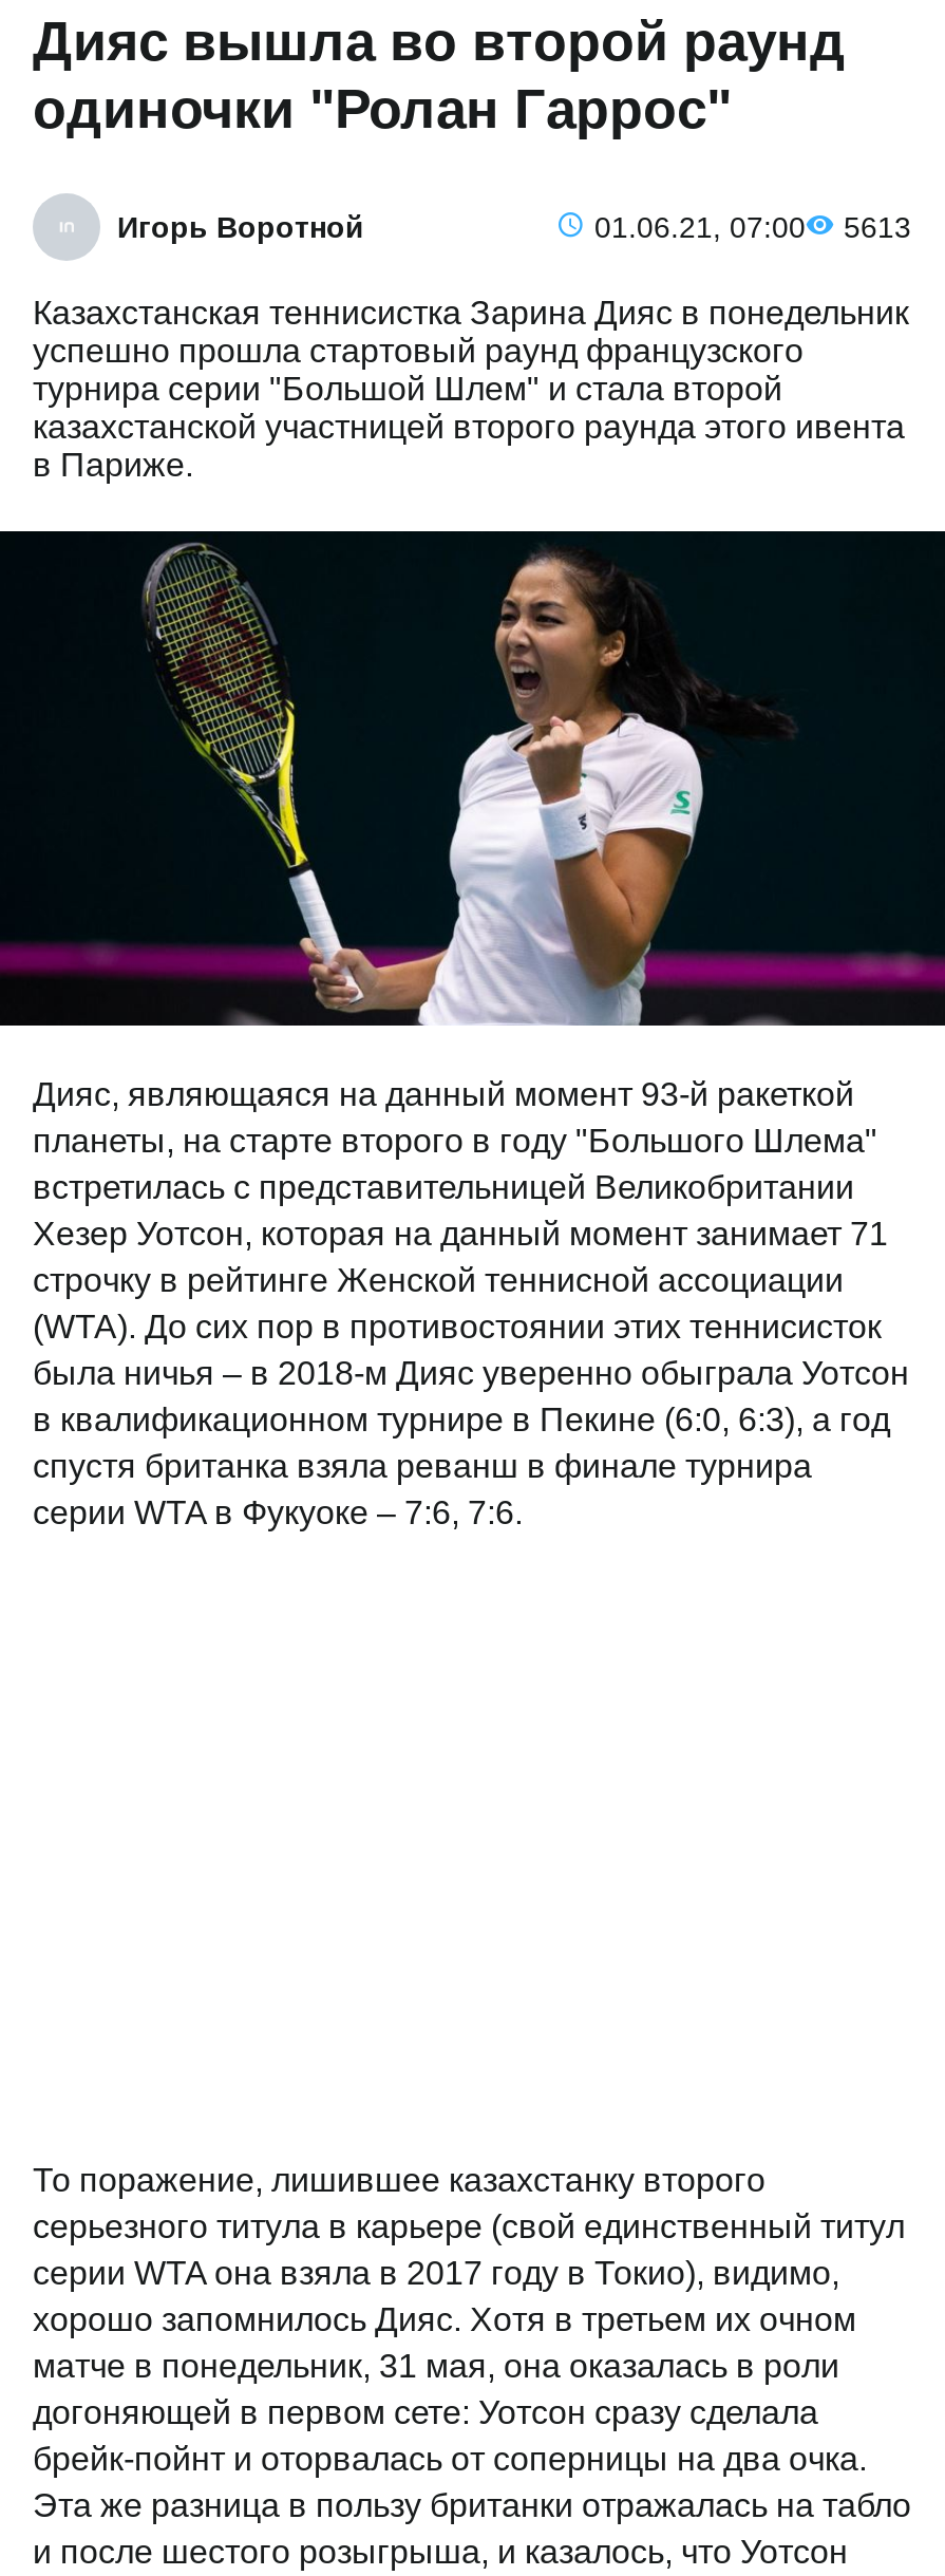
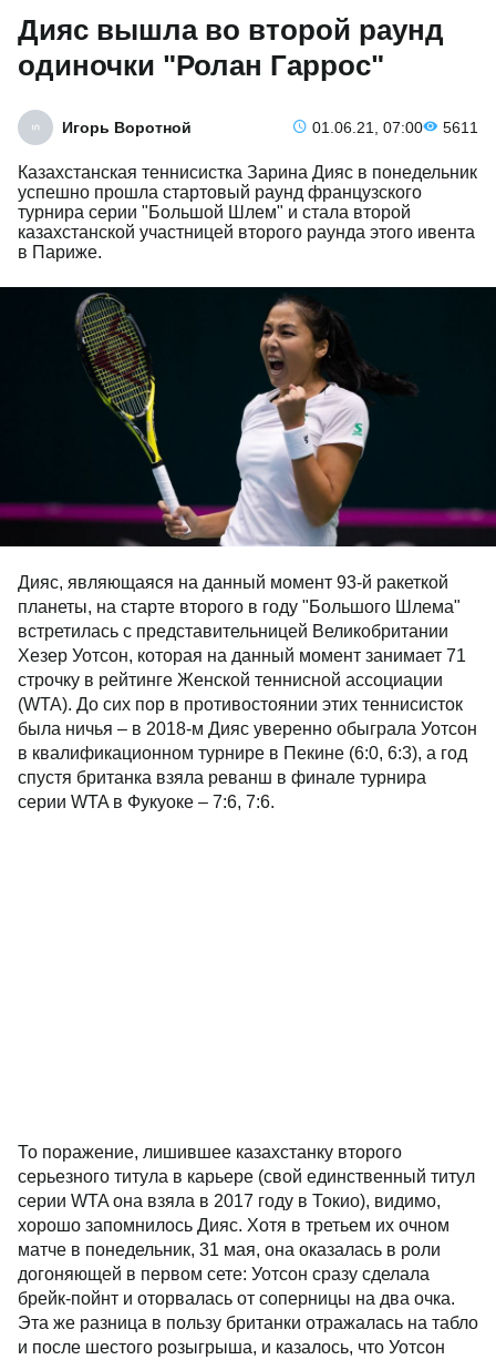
[594,210,911,244] 01.06.21, 07:00 5613 -> [312,119,478,136] 01.06.21, 07:00 5611

